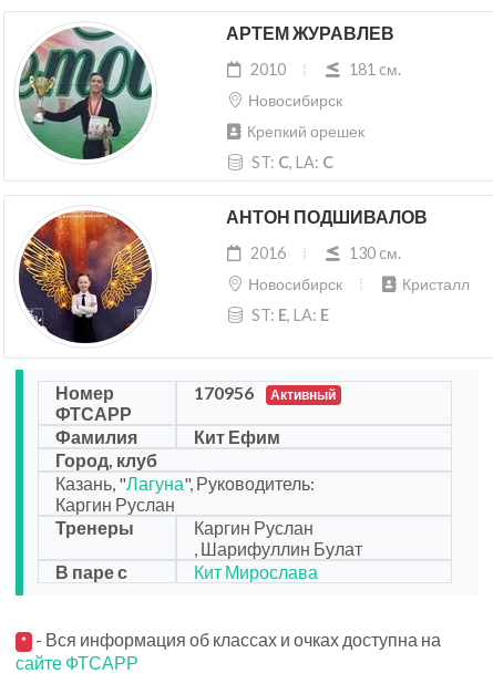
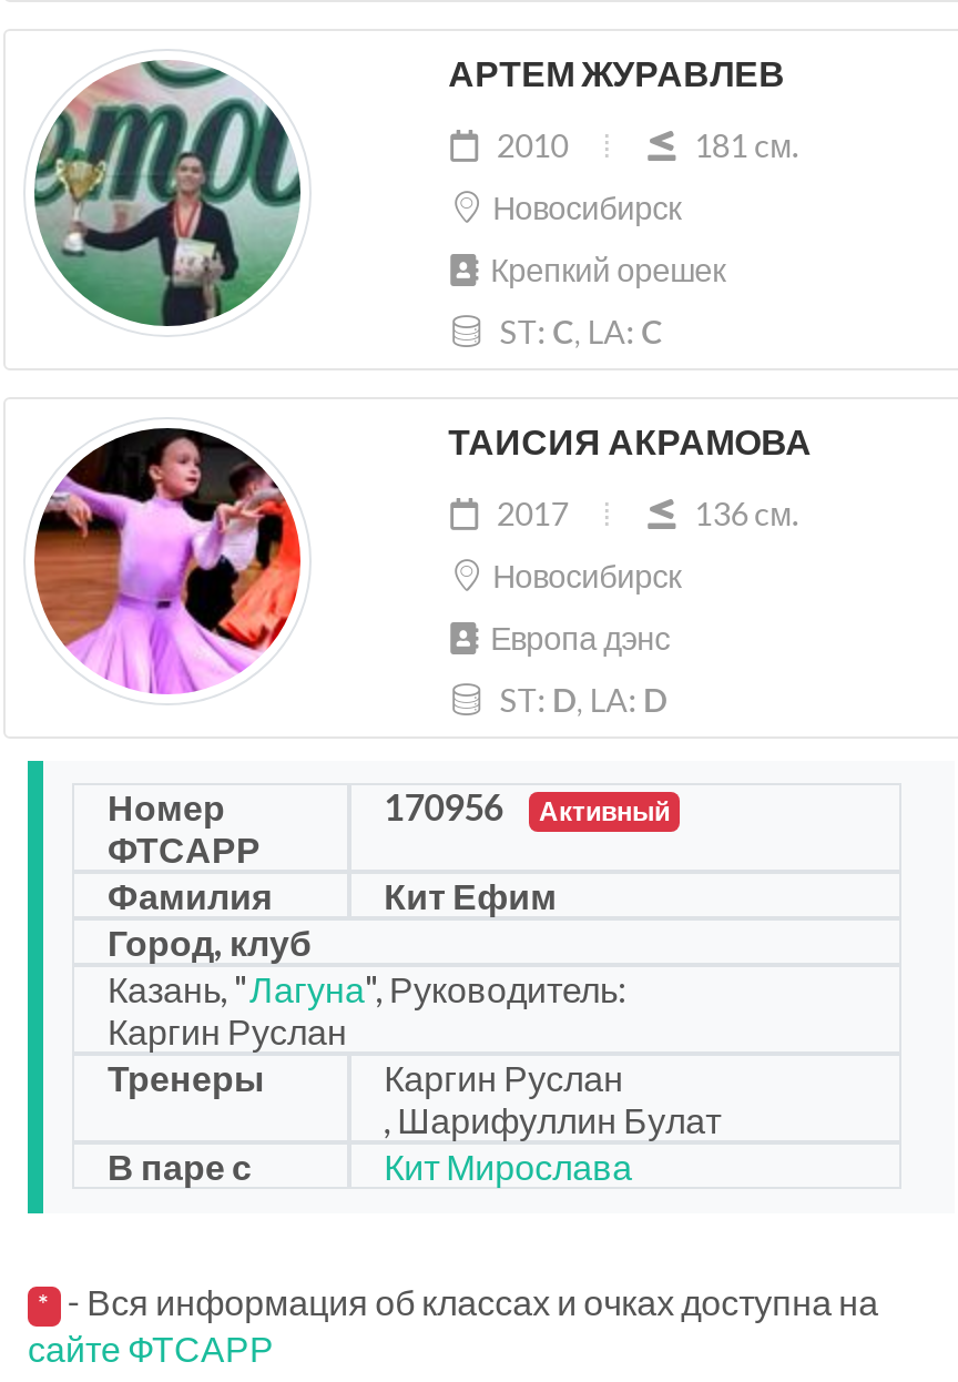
[18,210,153,344] [image] -> [32,426,303,694] [image]
[226,205,427,230] АНТОН ПОДШИВАЛОВ -> [448,417,812,468] ТАИСИЯ АКРАМОВА
[250,244,401,262] 2016 | 130 cм. -> [497,495,799,533] 2017 | 136 cм.
[402,275,469,293] Кристалл -> [491,619,670,657] Европа дэнс
[248,306,329,324] ST: E, LA: E -> [493,681,668,719] ST: D, LA: D

